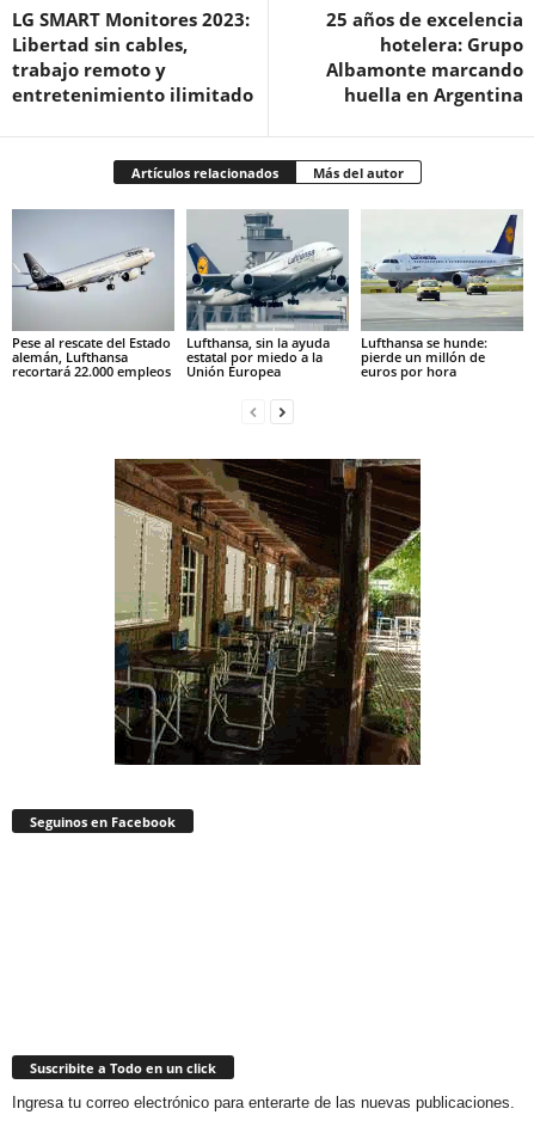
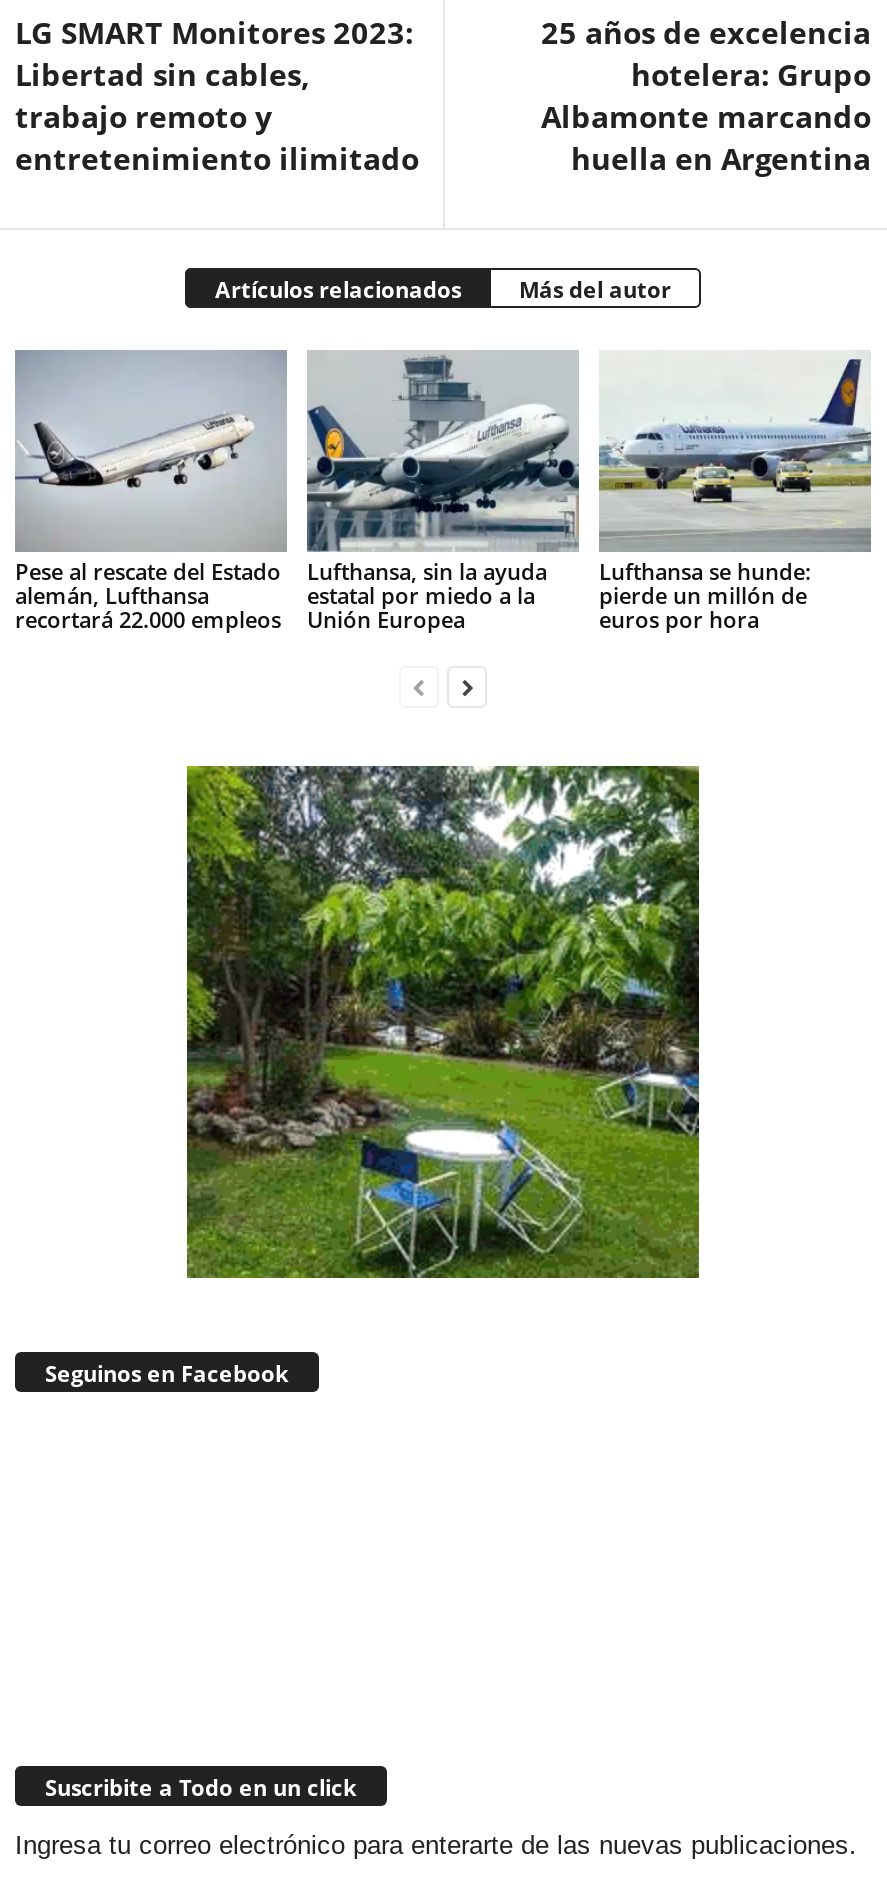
[113,458,422,766] [image] -> [185,763,701,1281] [image]

